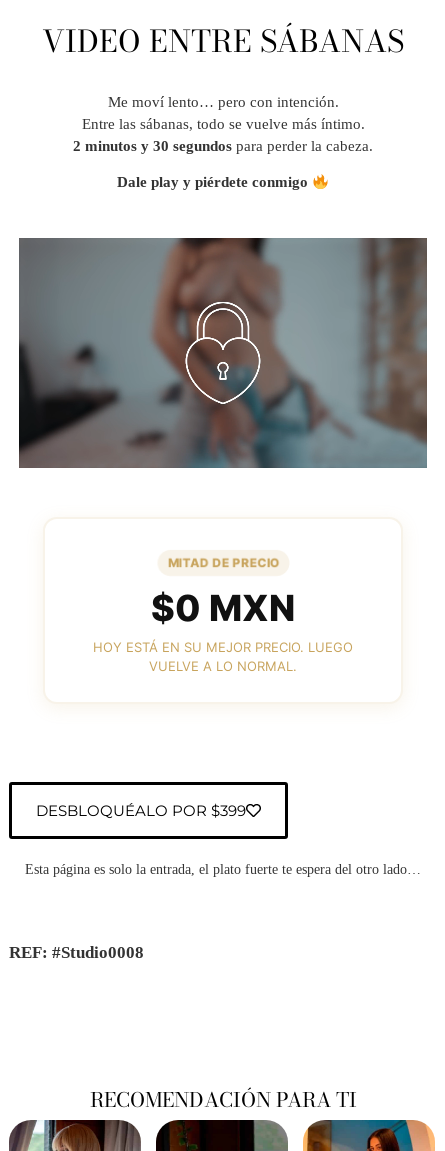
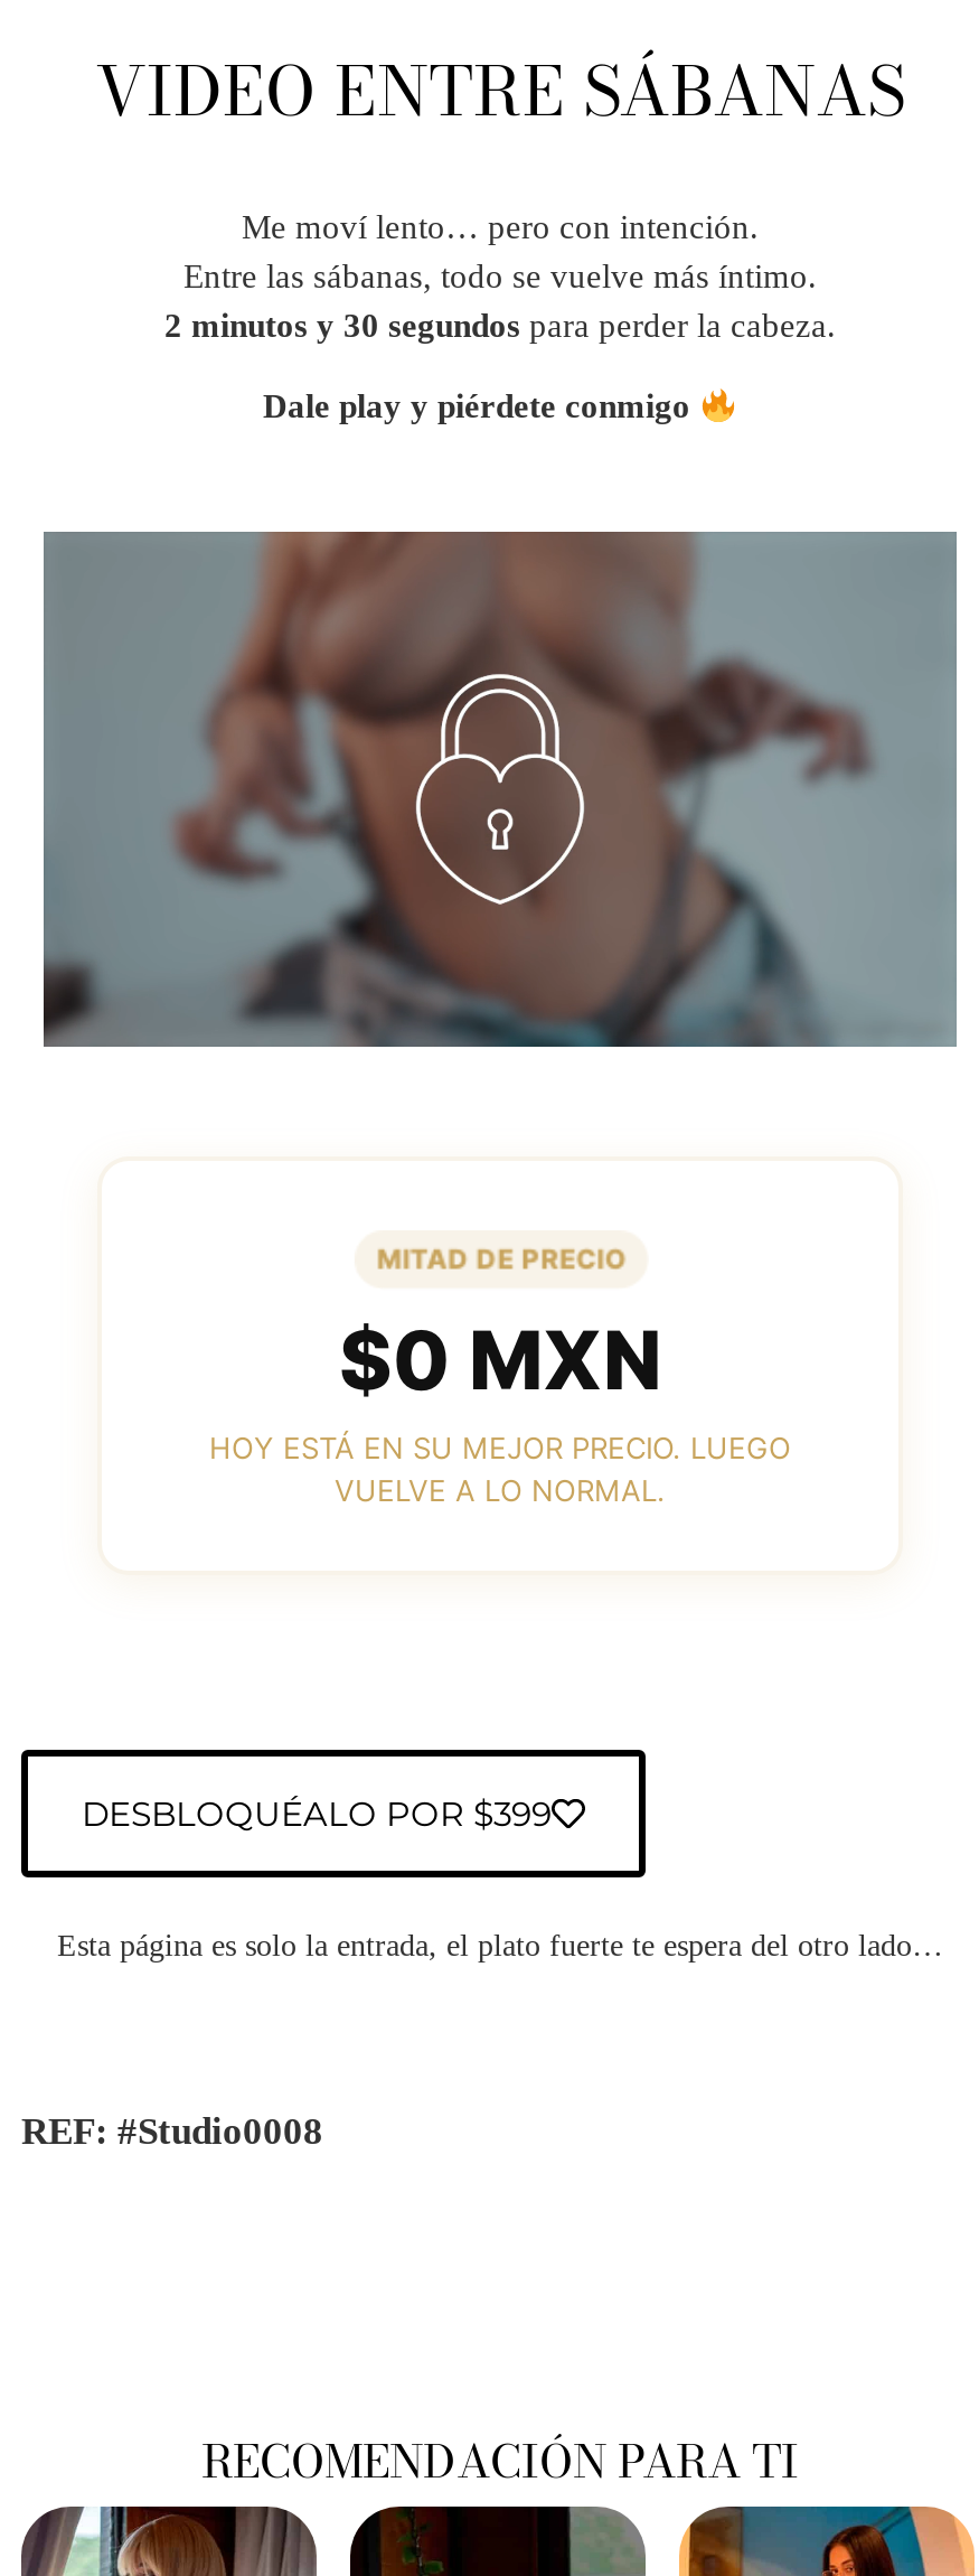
[18,237,428,468] [image] -> [41,532,957,1047] [image]

